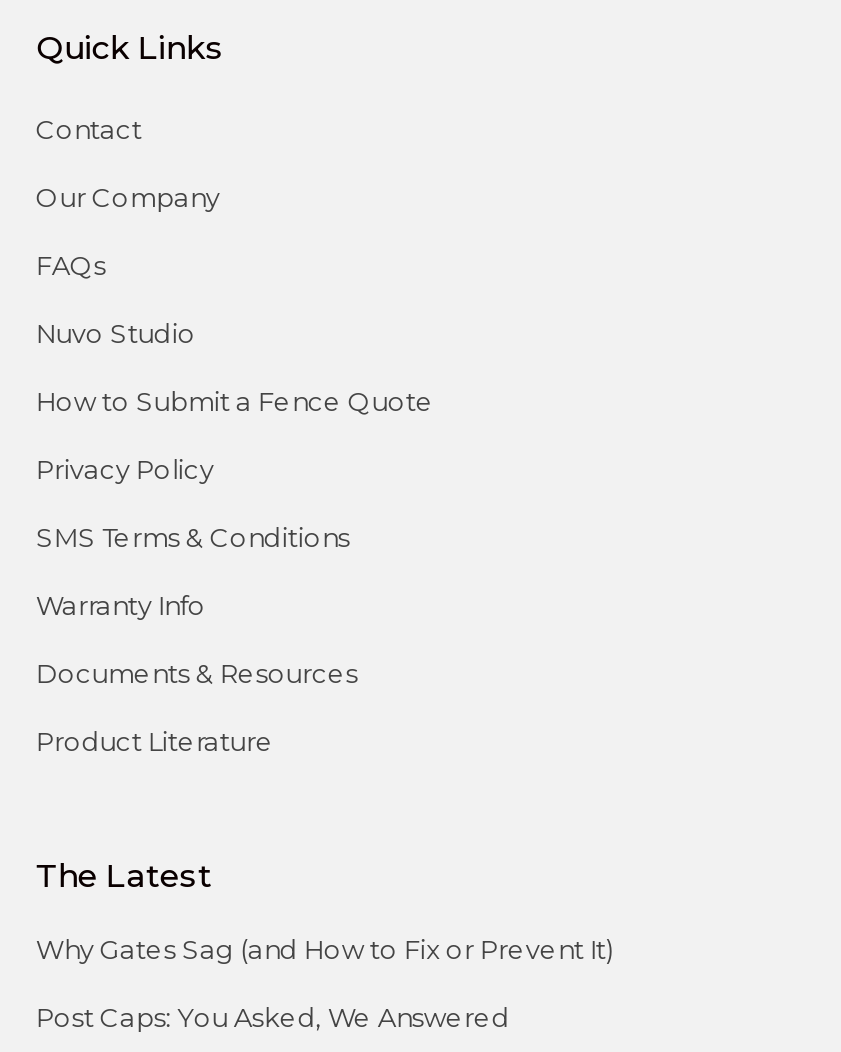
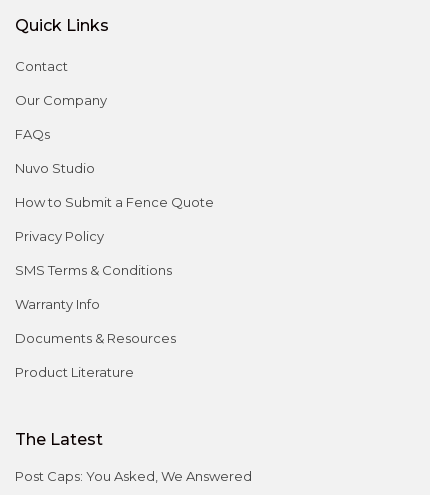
[36,933,614,965] Why Gates Sag (and How to Fix or Prevent It) -> none

